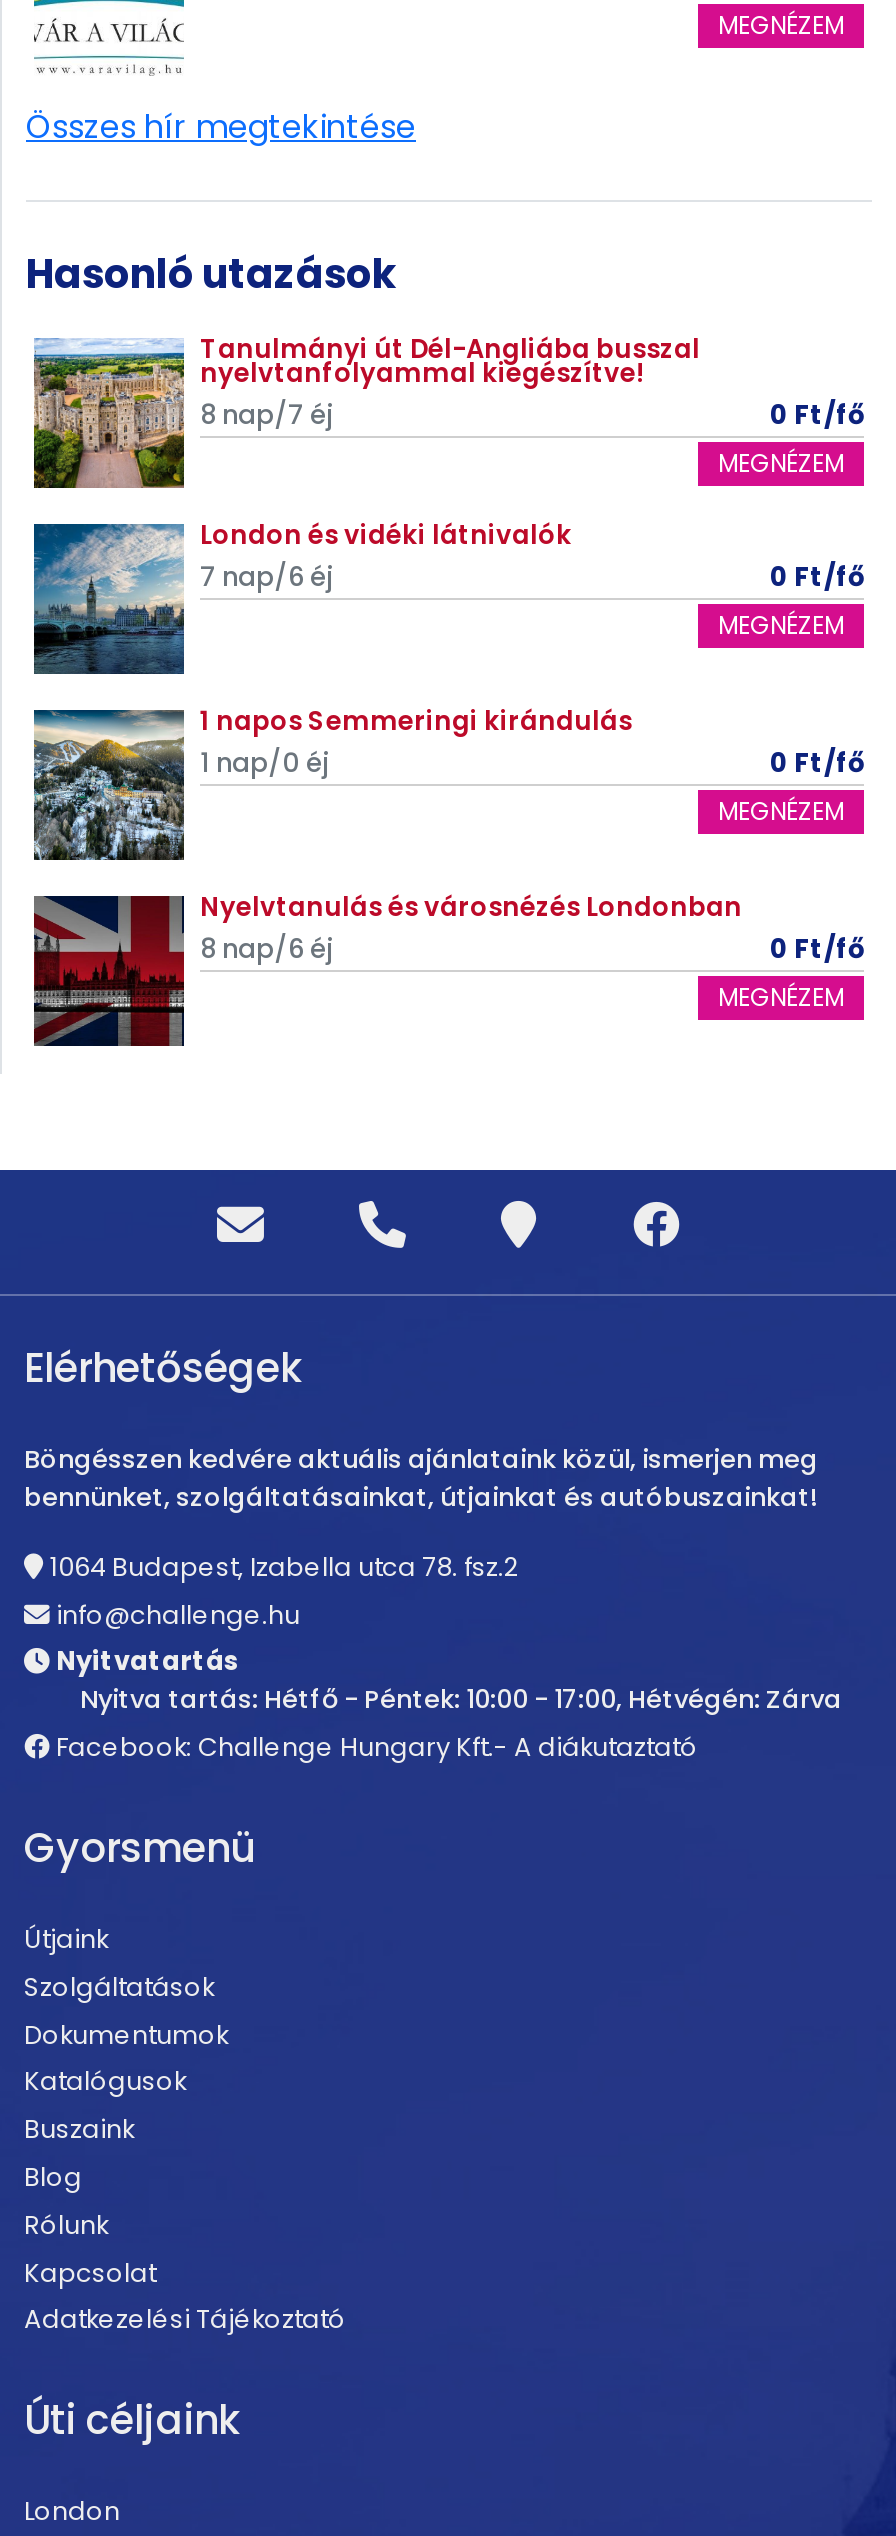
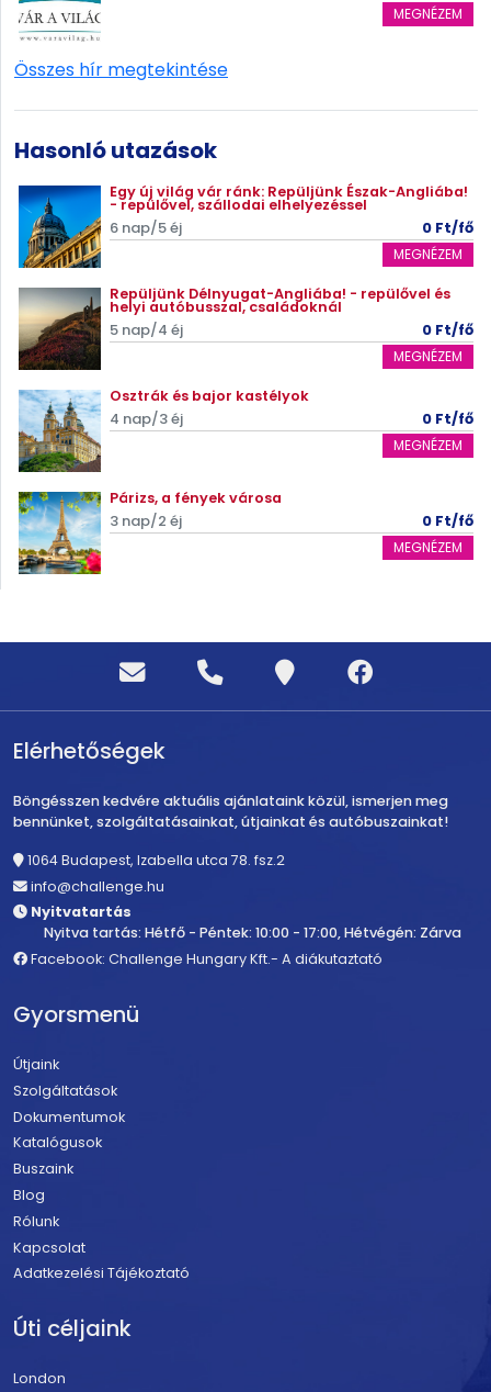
[32,332,700,490] [image] | Tanulmányi út Dél-Angliába busszal | nyelvtanfolyammal kiegészítve! | 8 nap/7 éj -> [18,182,468,269] [image] | Egy új világ vár ránk: Repüljünk Észak-Angliába! | - repülővel, szállodai elhelyezéssel | 6 nap/5 éj
[32,518,572,674] [image] | London és vidéki látnivalók | 7 nap/6 éj -> [18,284,450,371] [image] | Repüljünk Délnyugat-Angliába! - repülővel és | helyi autóbusszal, családoknál | 5 nap/4 éj
[32,704,632,862] [image] | 1 napos Semmeringi kirándulás | 1 nap/0 éj -> [19,386,309,473] [image] | Osztrák és bajor kastélyok | 4 nap/3 éj
[32,890,742,1048] [image] | Nyelvtanulás és városnézés Londonban | 8 nap/6 éj -> [18,489,282,575] [image] | Párizs, a fények városa | 3 nap/2 éj

